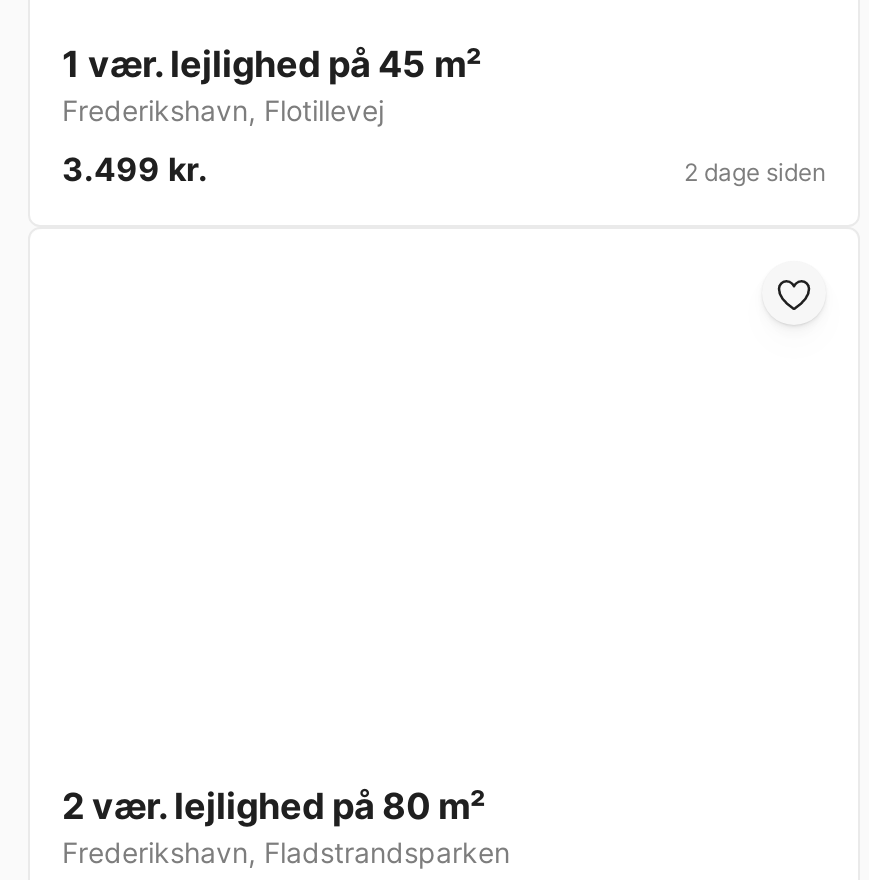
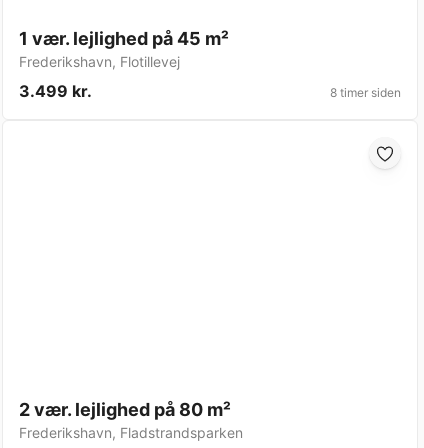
[684,158,826,188] 2 dage siden -> [330,85,401,100] 8 timer siden

